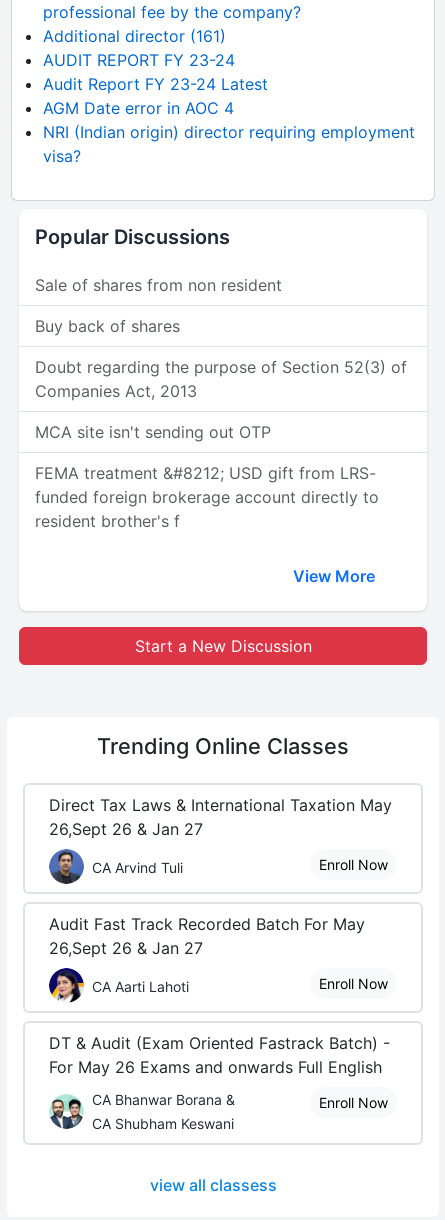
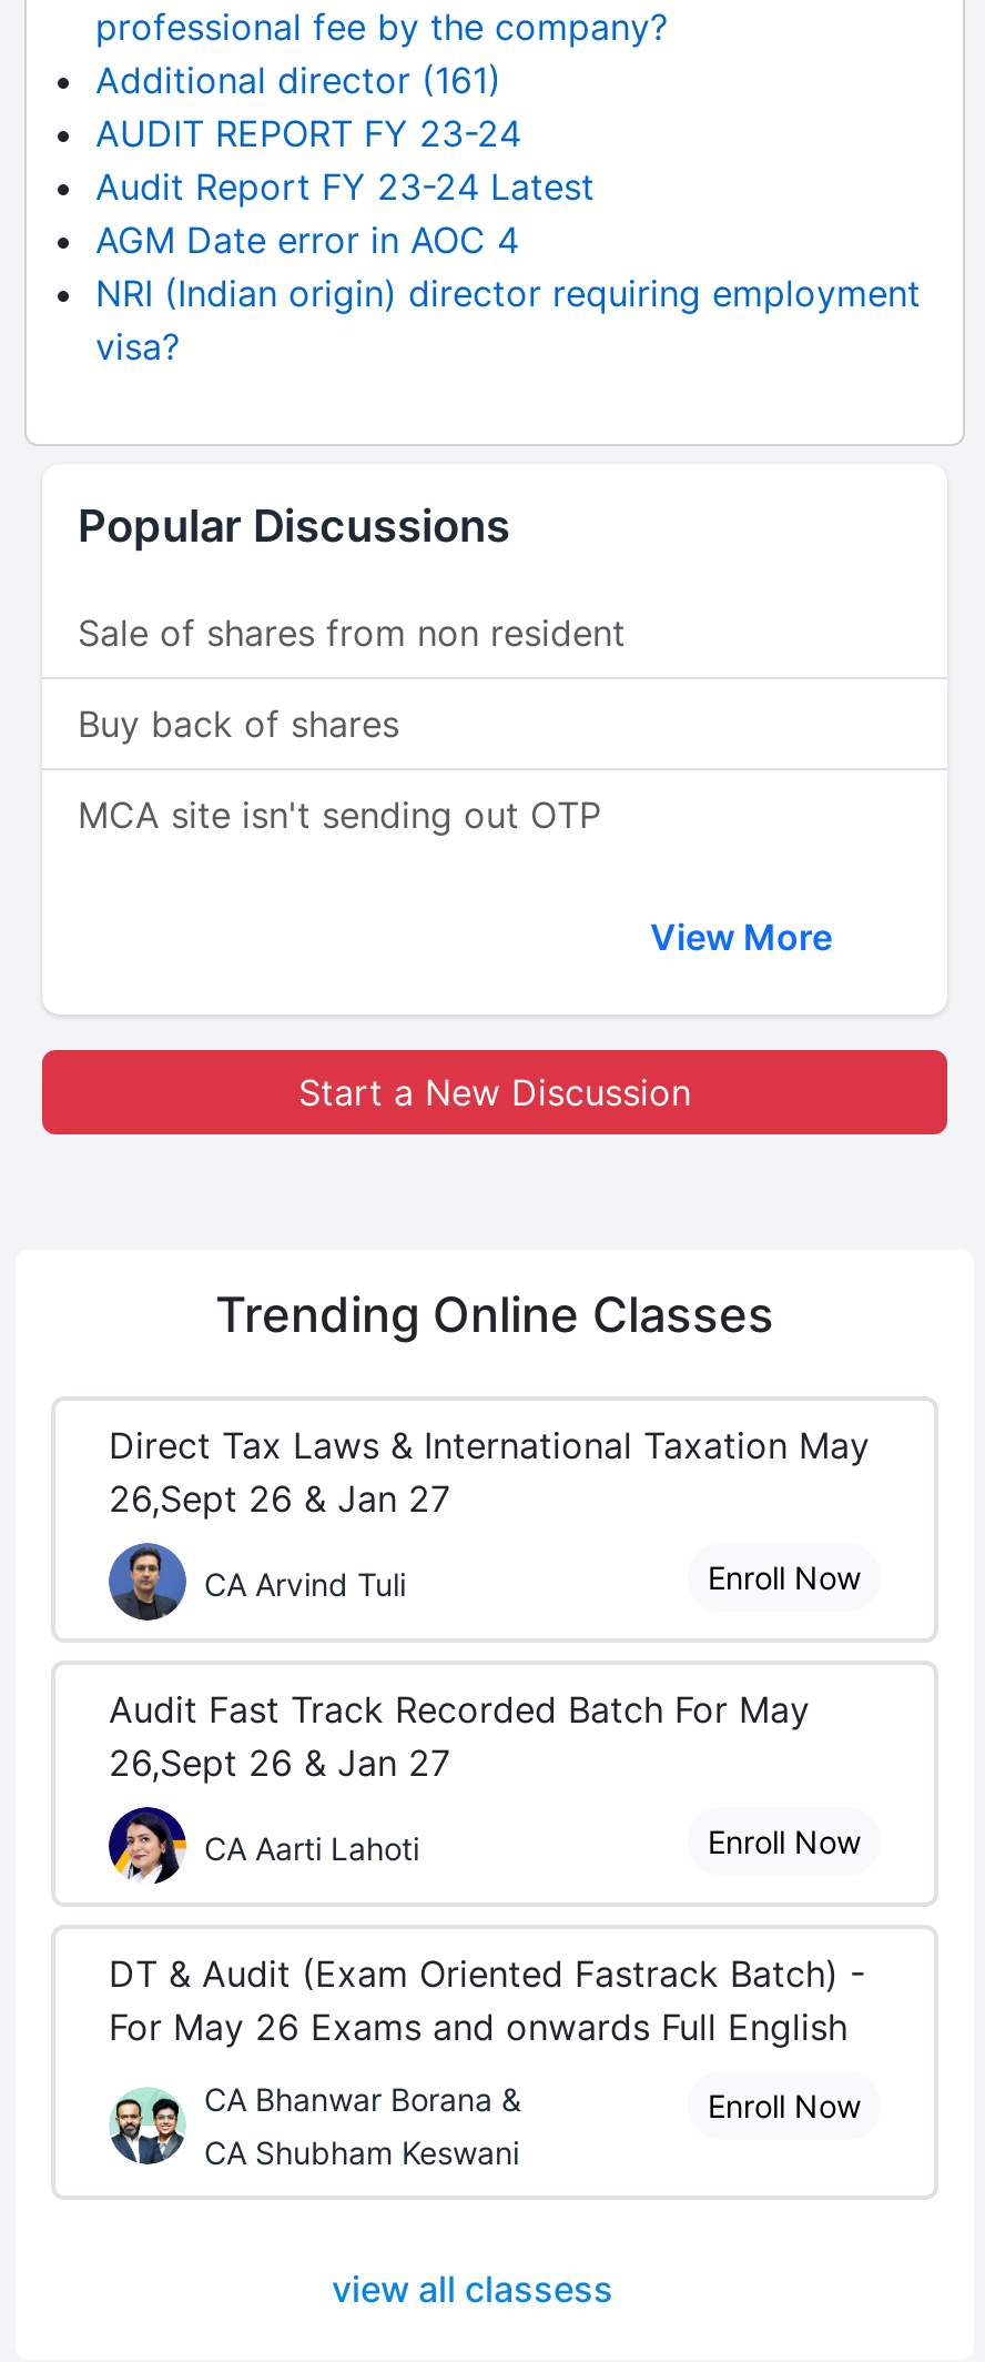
[35,357,407,401] Doubt regarding the purpose of Section 52(3) of | Companies Act, 2013 -> none
[35,463,379,531] FEMA treatment &#8212; USD gift from LRS- | funded foreign brokerage account directly to | resident brother's f -> none

